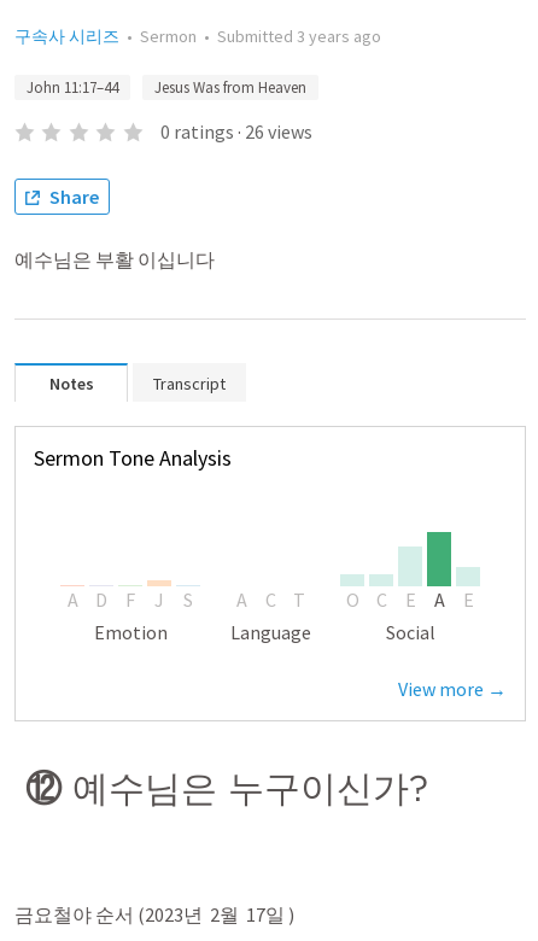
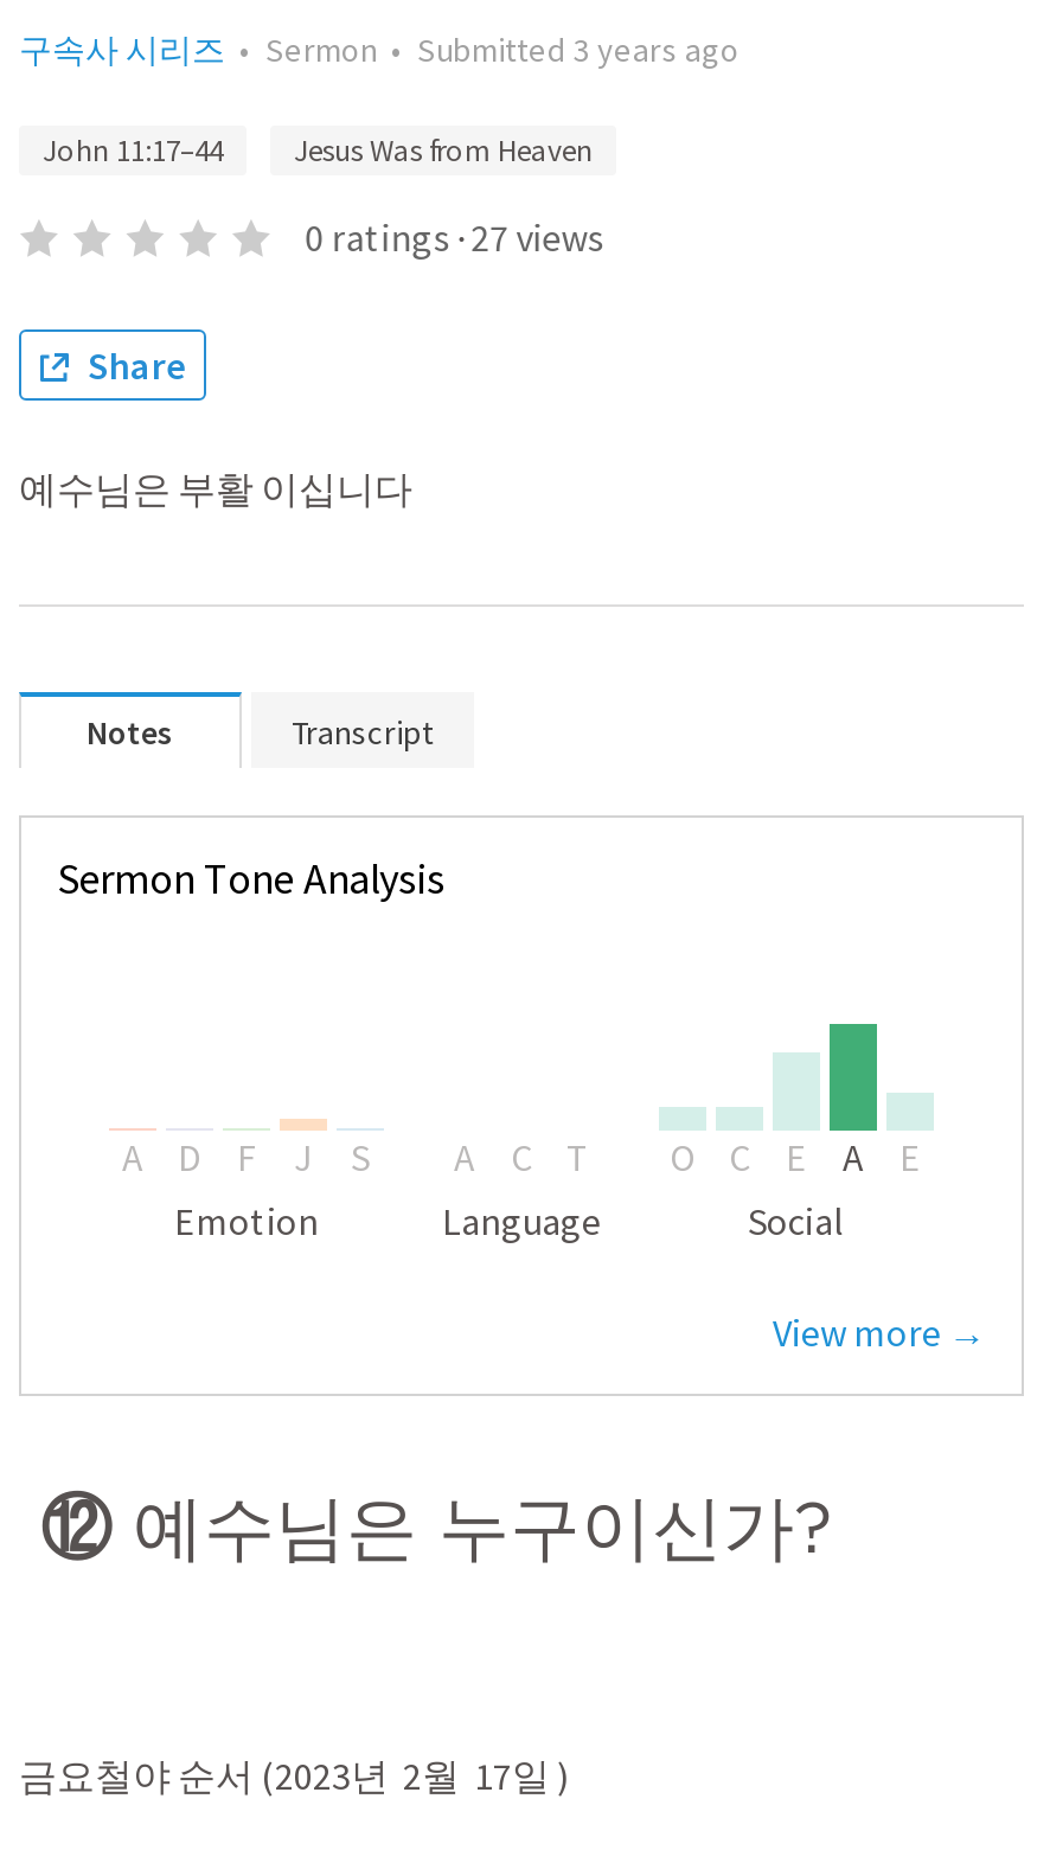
[160,119,312,144] 0 ratings · 26 views -> [305,213,604,261] 0 ratings · 27 views

